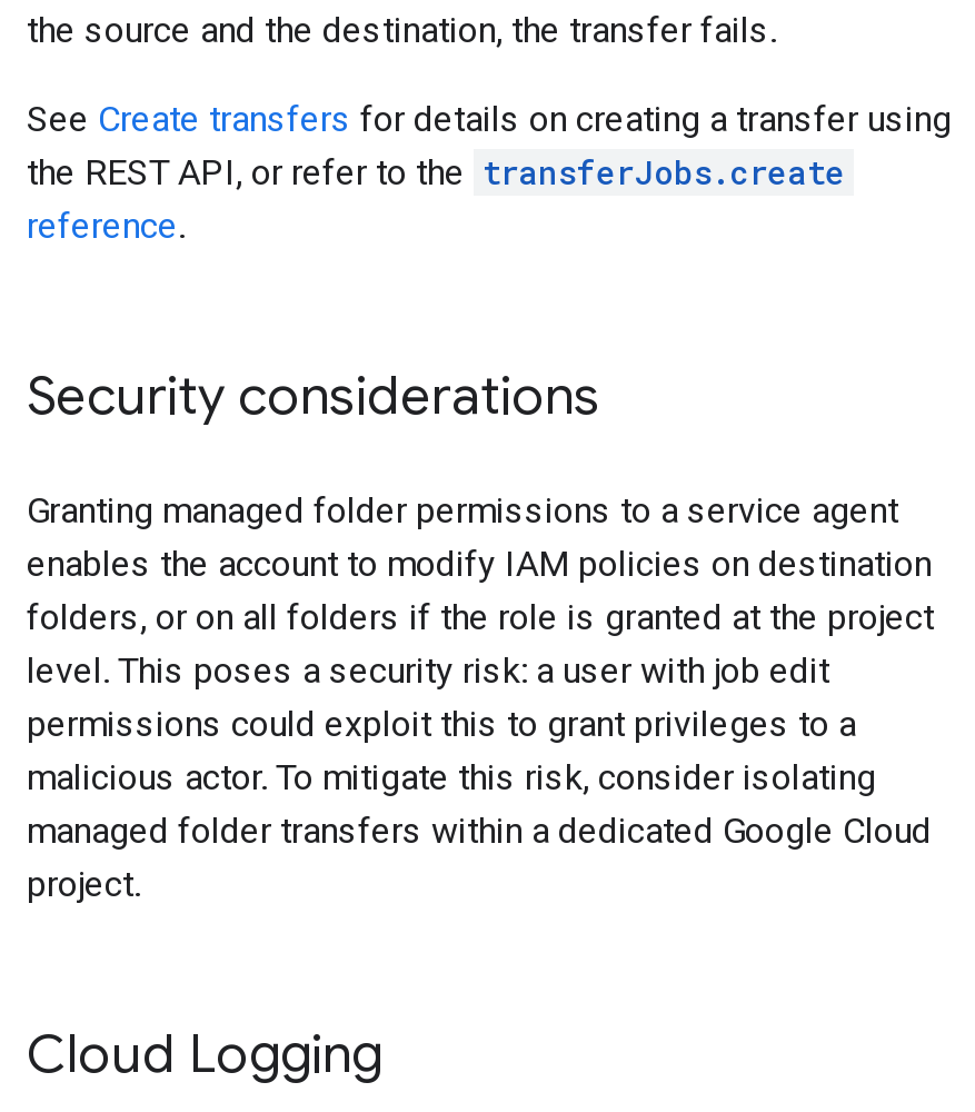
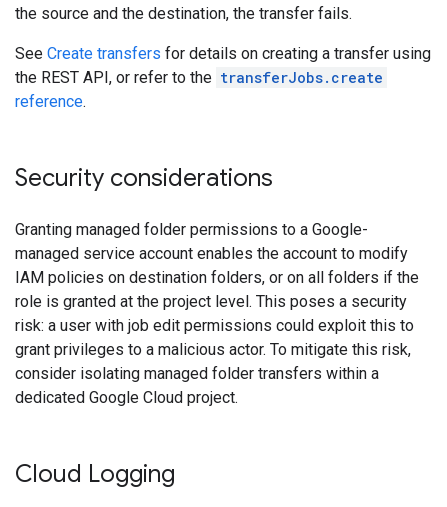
[27,489,934,905] Granting managed folder permissions to a service agent | enables the account to modify IAM policies on destination | folders, or on all folders if the role is granted at the project | level. This poses a security risk: a user with job edit | permissions could exploit this to grant privileges to a | malicious actor. To mitigate this risk, consider isolating | managed folder transfers within a dedicated Google Cloud | project. -> [15,220,419,407] Granting managed folder permissions to a Google- | managed service account enables the account to modify | IAM policies on destination folders, or on all folders if the | role is granted at the project level. This poses a security | risk: a user with job edit permissions could exploit this to | grant privileges to a malicious actor. To mitigate this risk, | consider isolating managed folder transfers within a | dedicated Google Cloud project.

